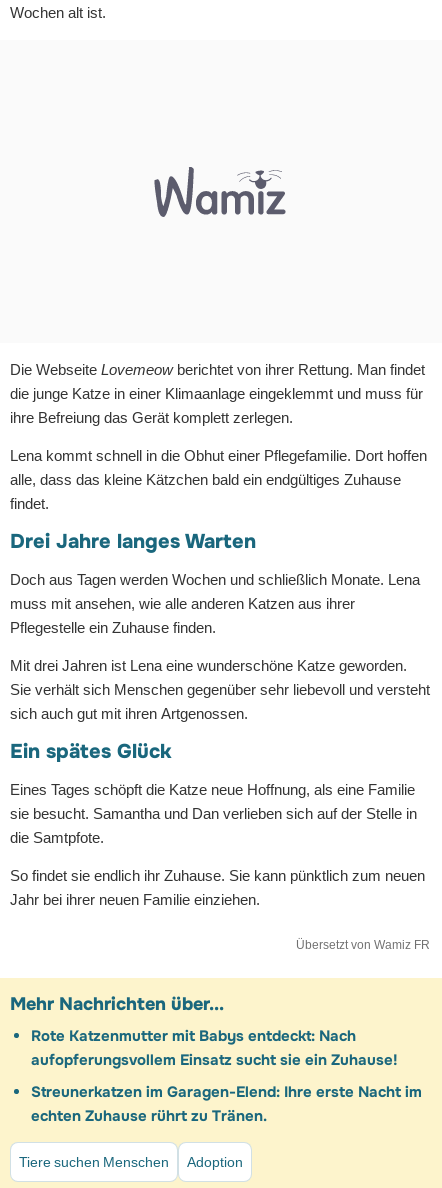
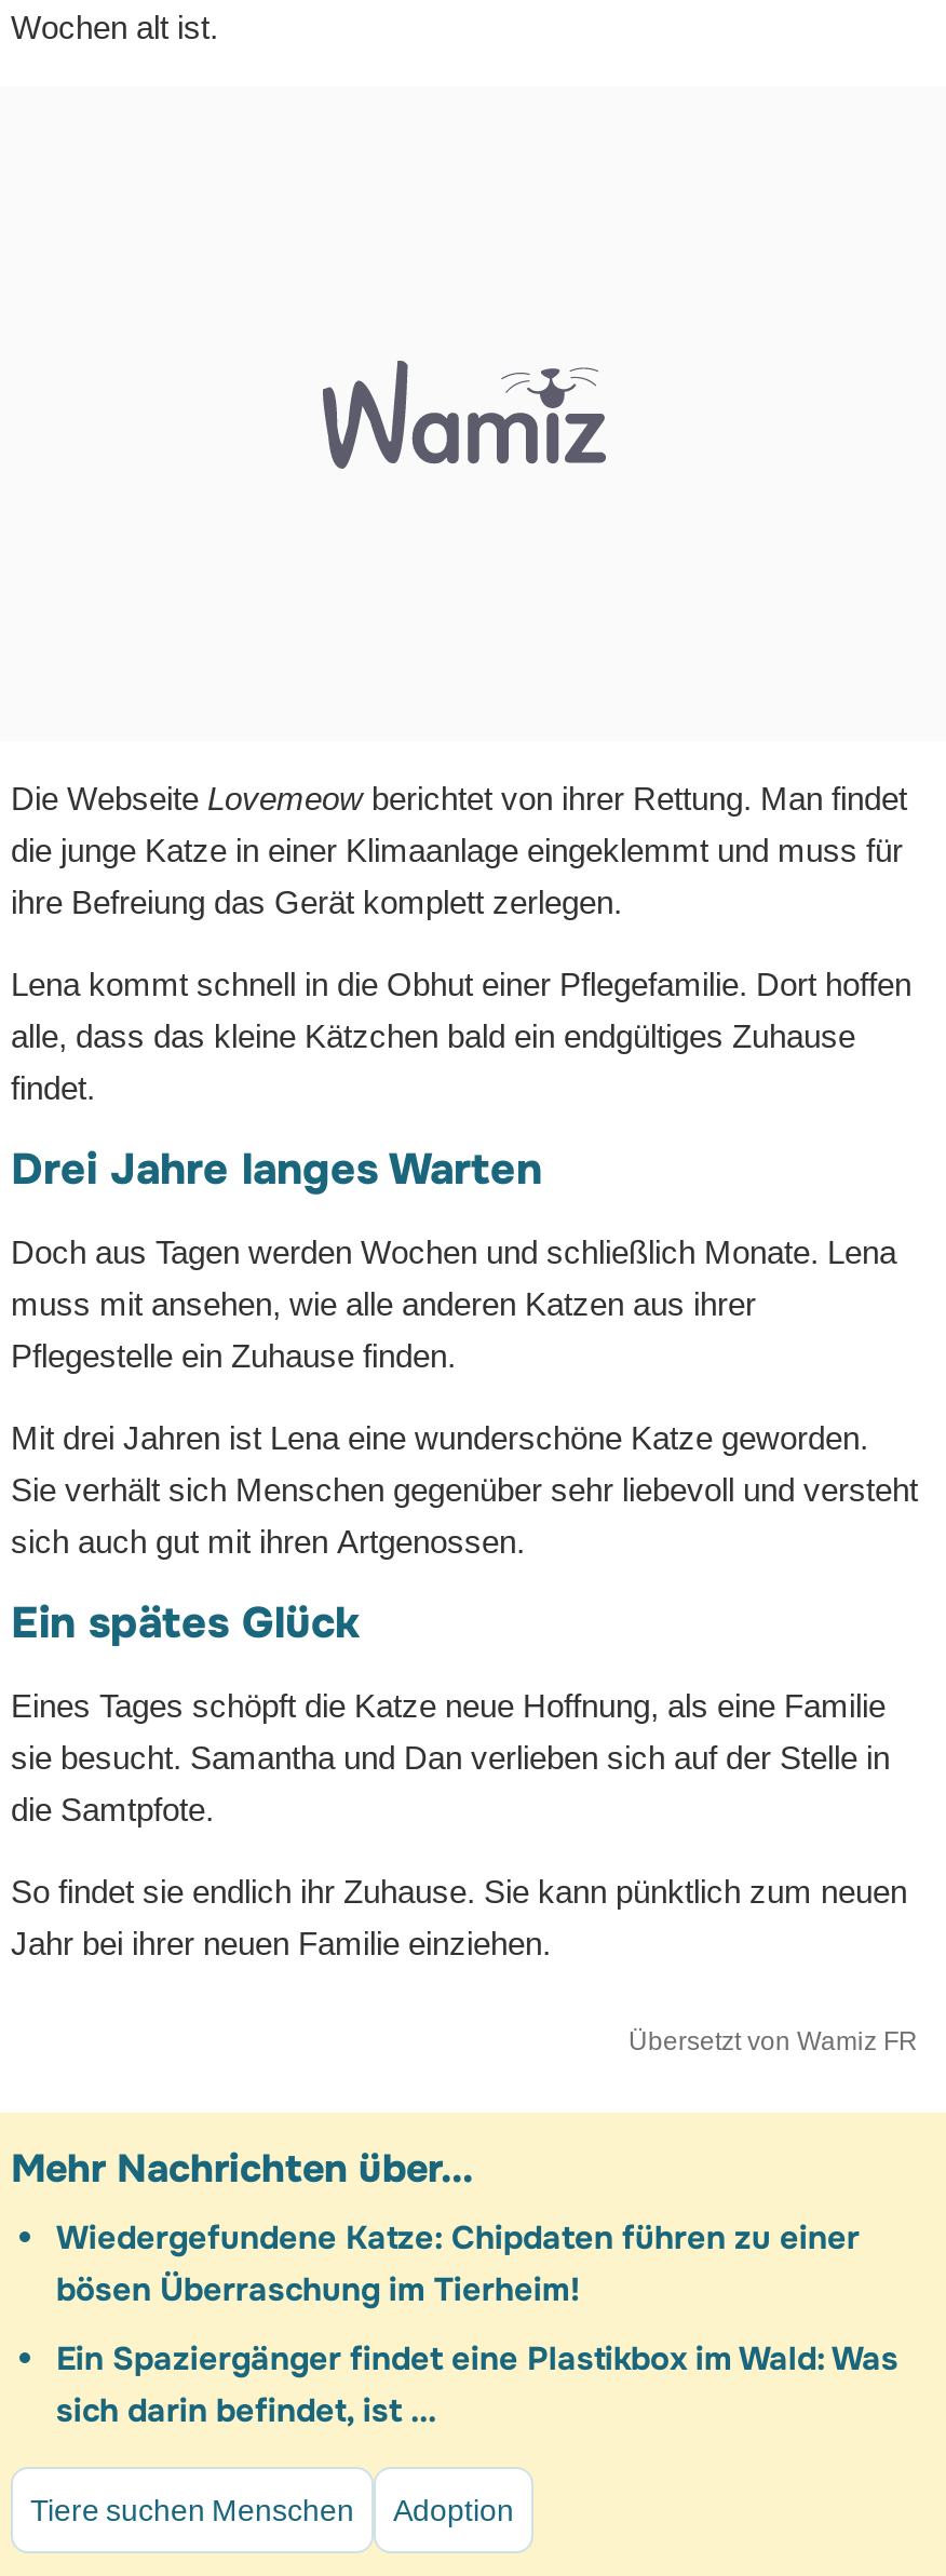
[31,1026,398,1070] Rote Katzenmutter mit Babys entdeckt: Nach | aufopferungsvollem Einsatz sucht sie ein Zuhause! -> [56,2215,860,2311] Wiedergefundene Katze: Chipdaten führen zu einer | bösen Überraschung im Tierheim!
[31,1082,422,1126] Streunerkatzen im Garagen-Elend: Ihre erste Nacht im | echten Zuhause rührt zu Tränen. -> [56,2336,898,2431] Ein Spaziergänger findet eine Plastikbox im Wald: Was | sich darin befindet, ist ...

